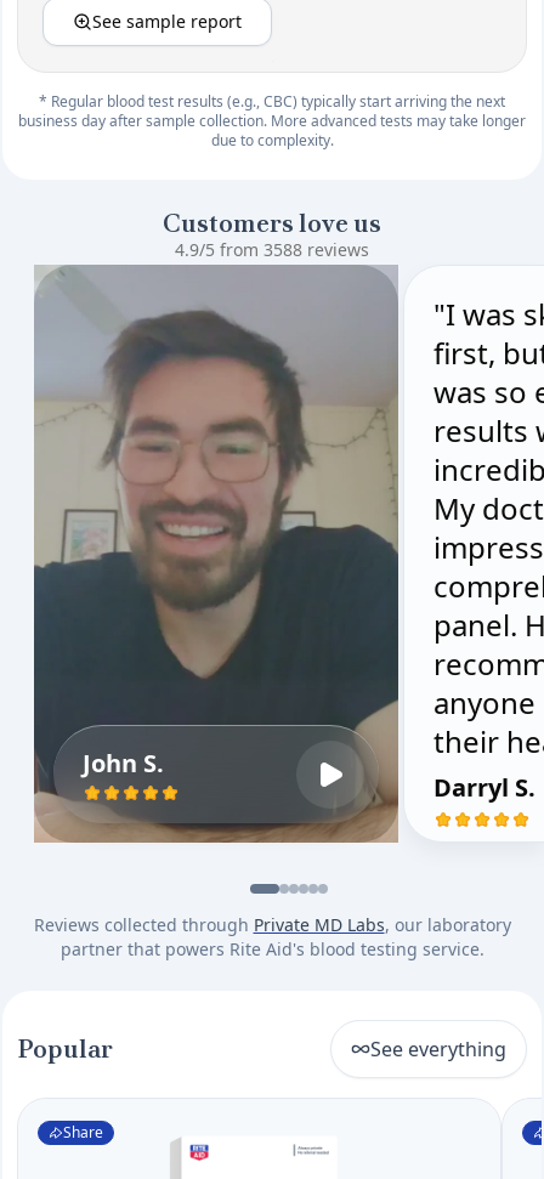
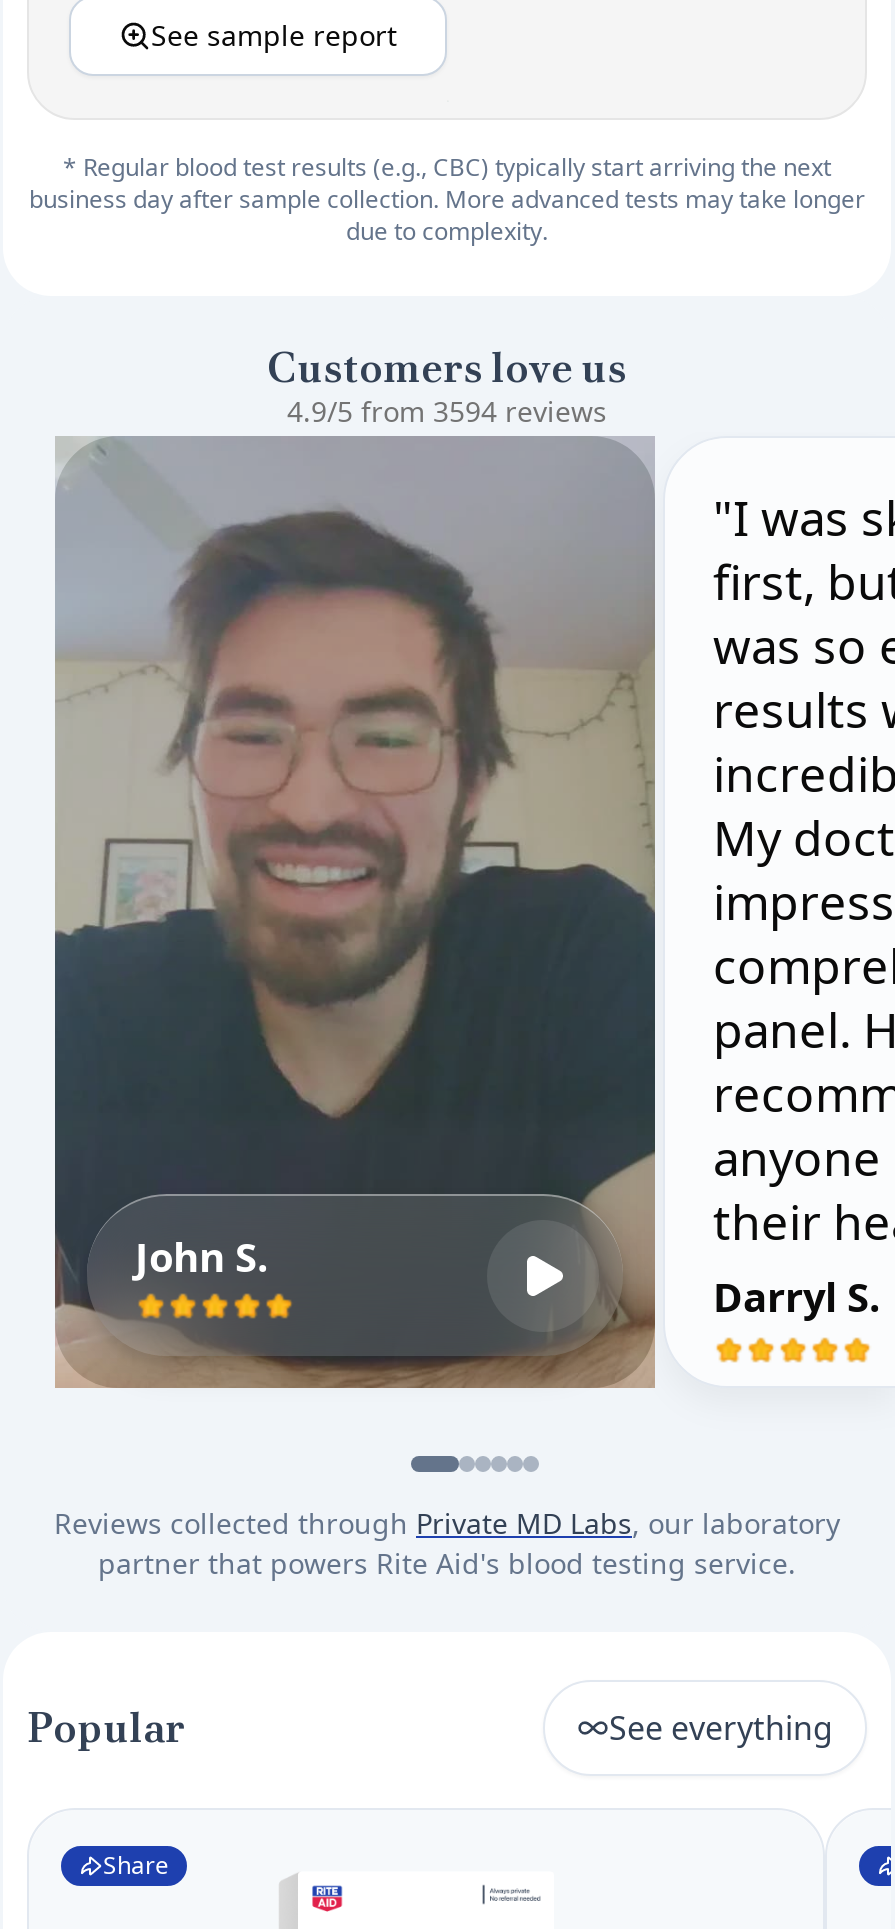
[175,238,369,261] 4.9/5 from 3588 reviews -> [287,392,607,430] 4.9/5 from 3594 reviews

